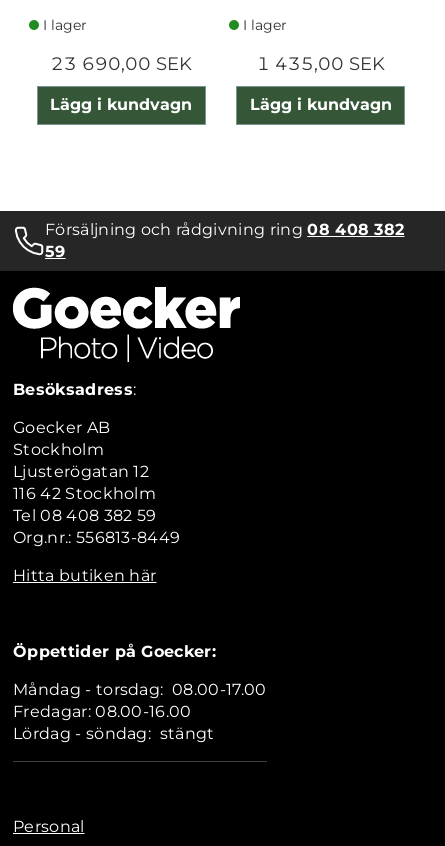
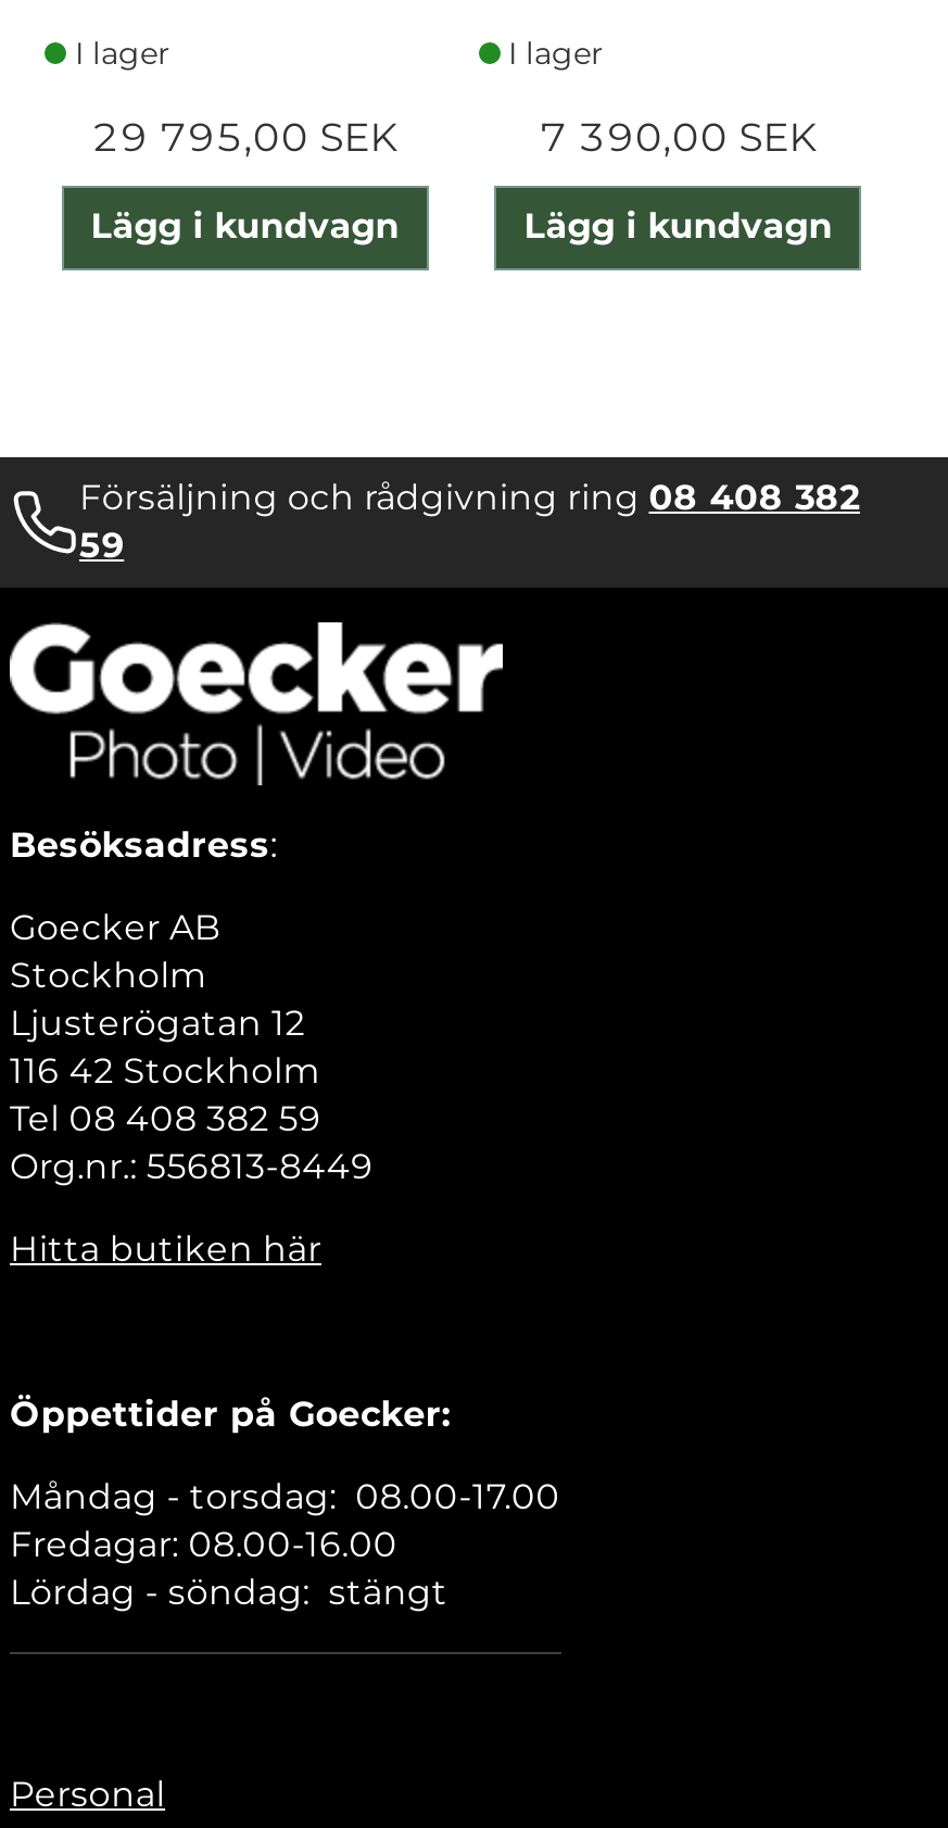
[51,53,192,75] 23 690,00 SEK -> [92,114,398,162] 29 795,00 SEK
[257,53,385,75] 1 435,00 SEK -> [539,114,817,162] 7 390,00 SEK

